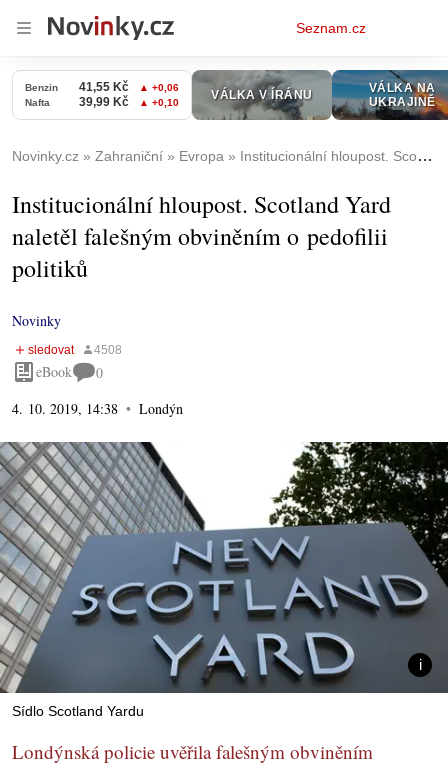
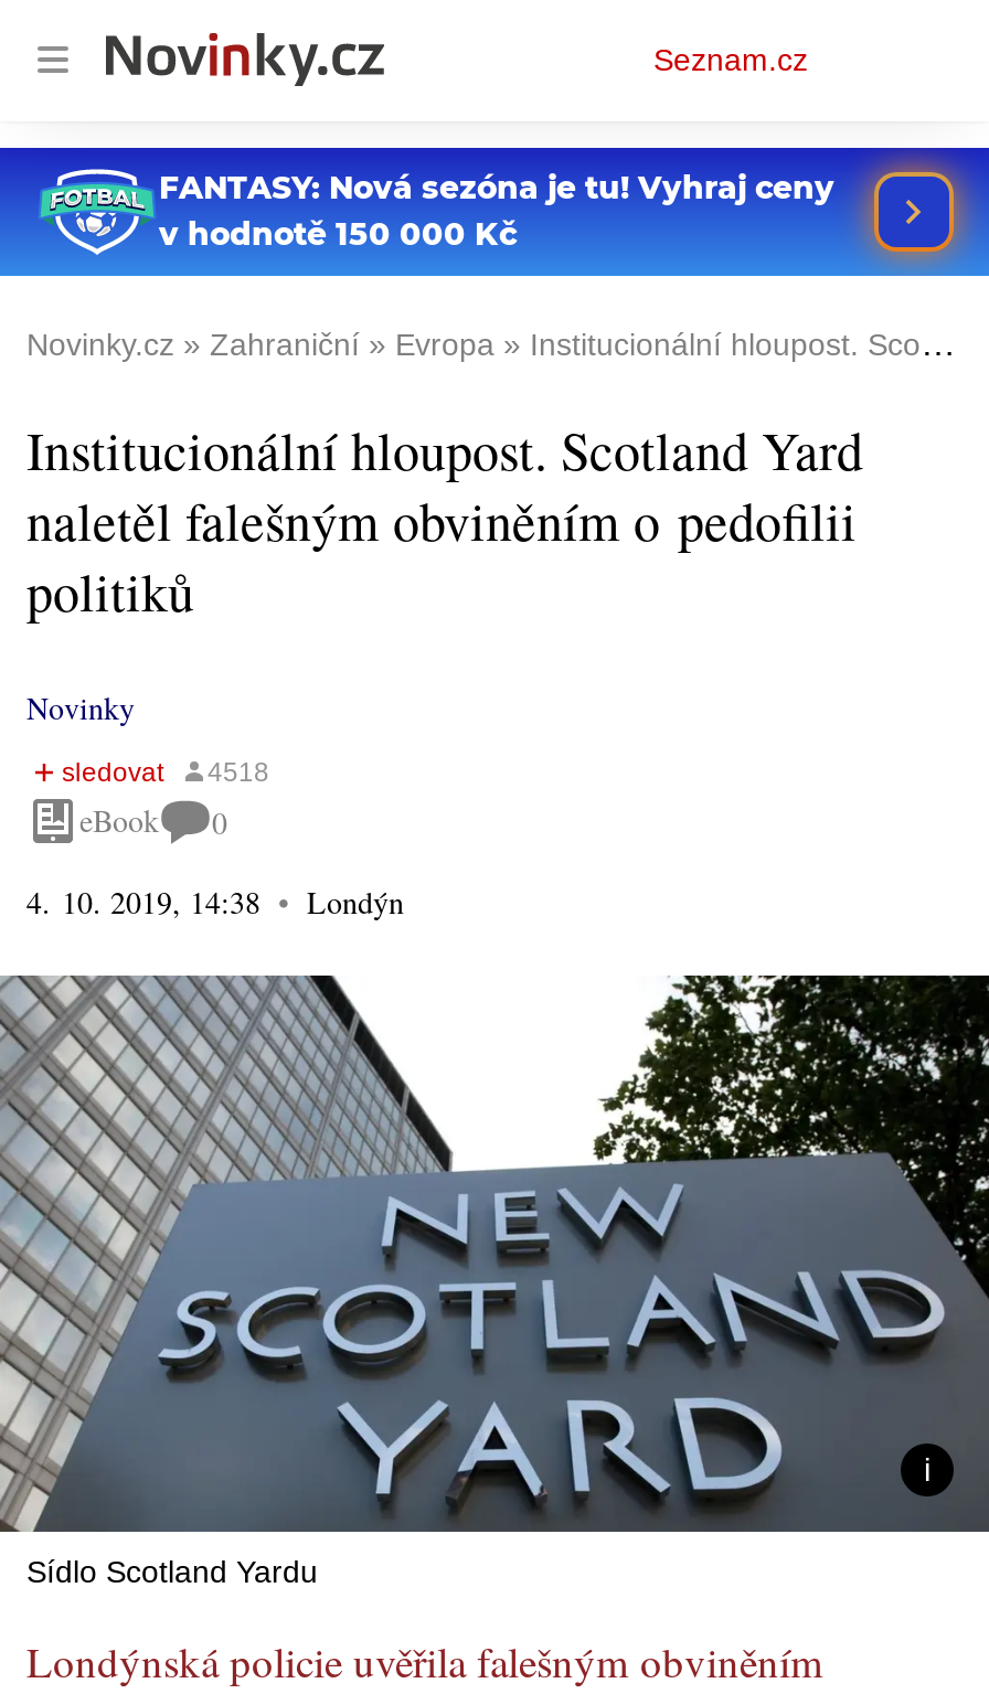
[3,68,445,125] [image] -> [7,146,982,278] [image]

